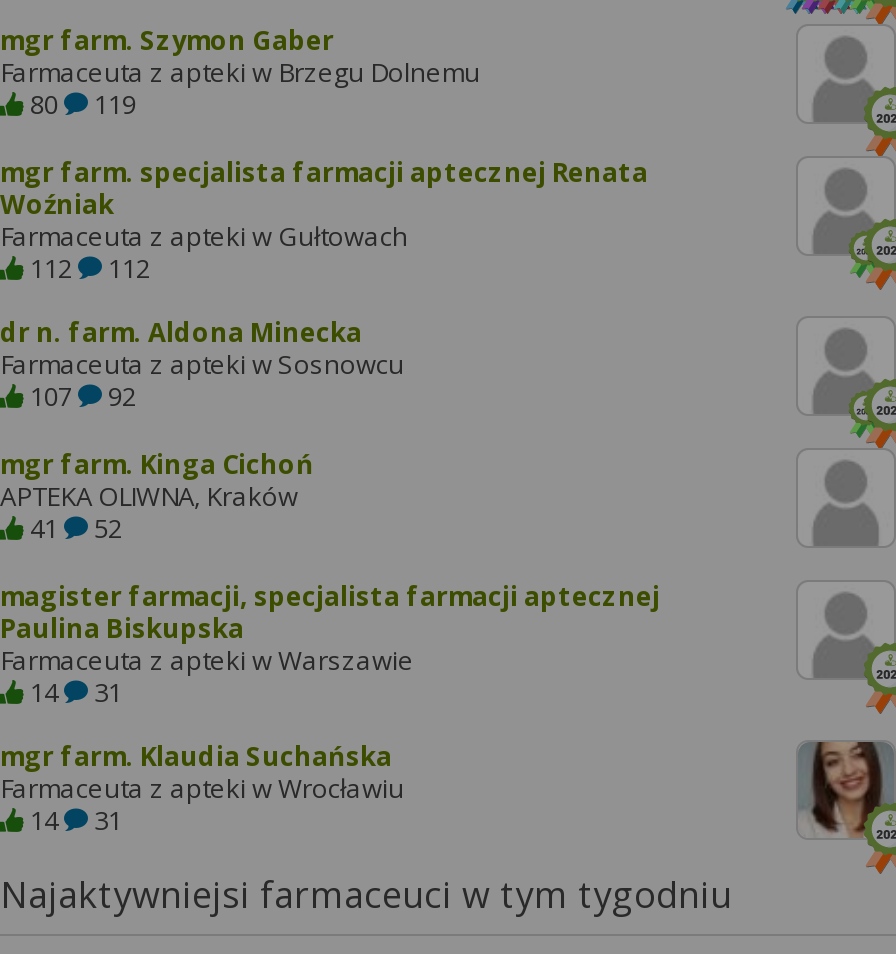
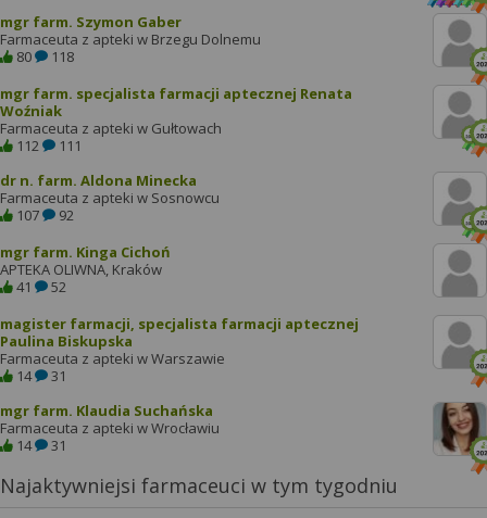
[88,86,136,122] 119 -> [48,47,74,66] 118
[102,250,150,286] 112 -> [55,136,82,155] 111

